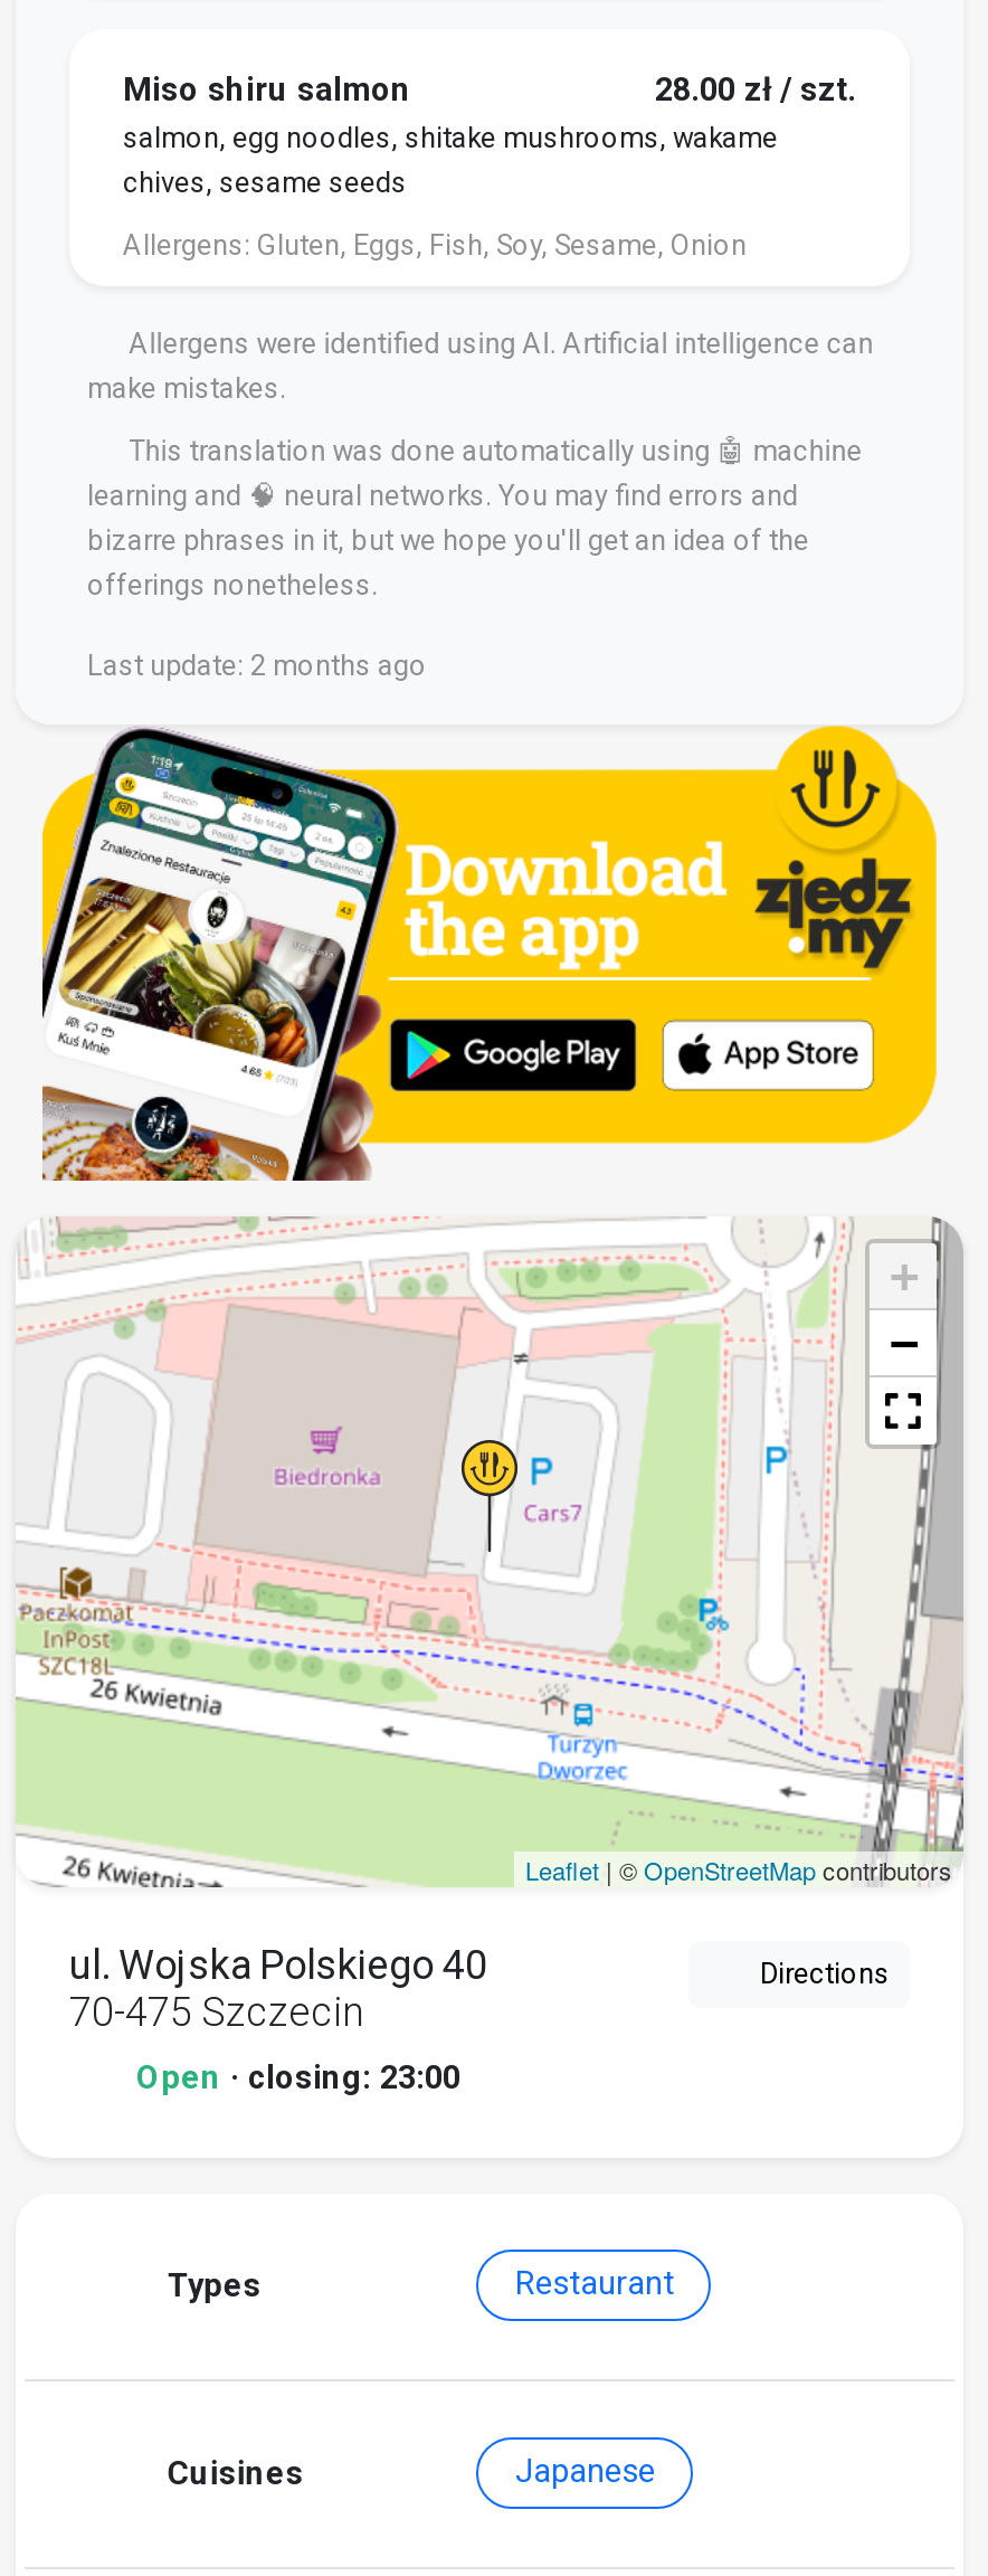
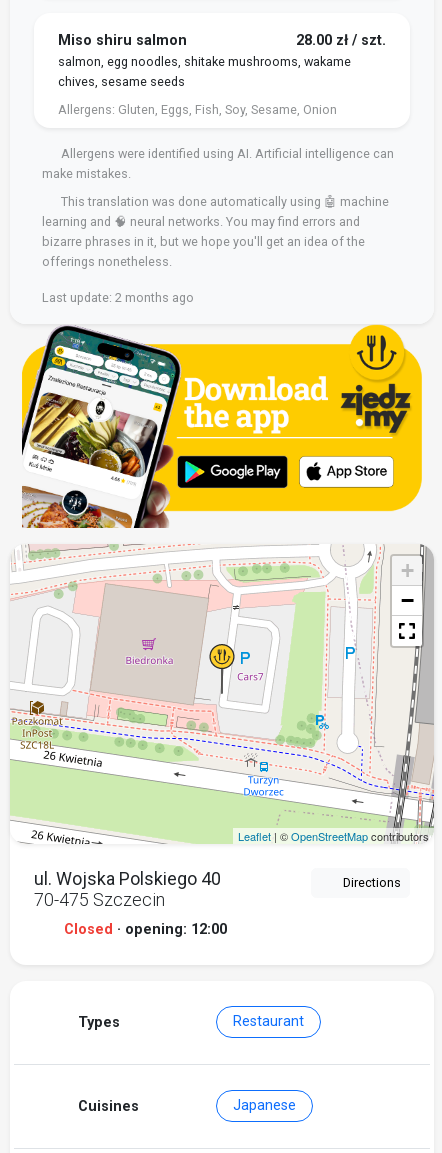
[136,2058,460,2096] Open · closing: 23:00 -> [64,920,227,937] Closed · opening: 12:00

